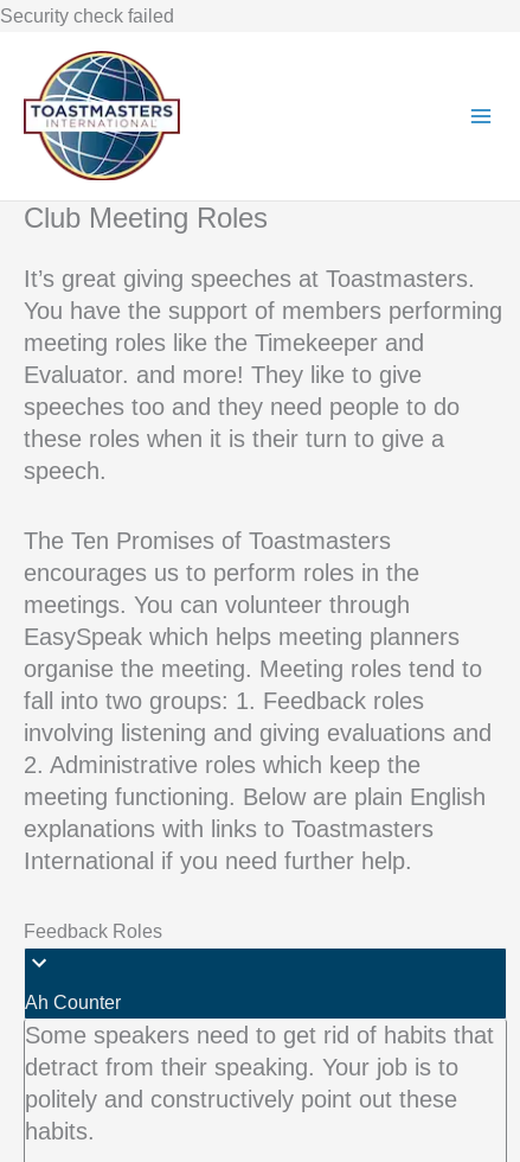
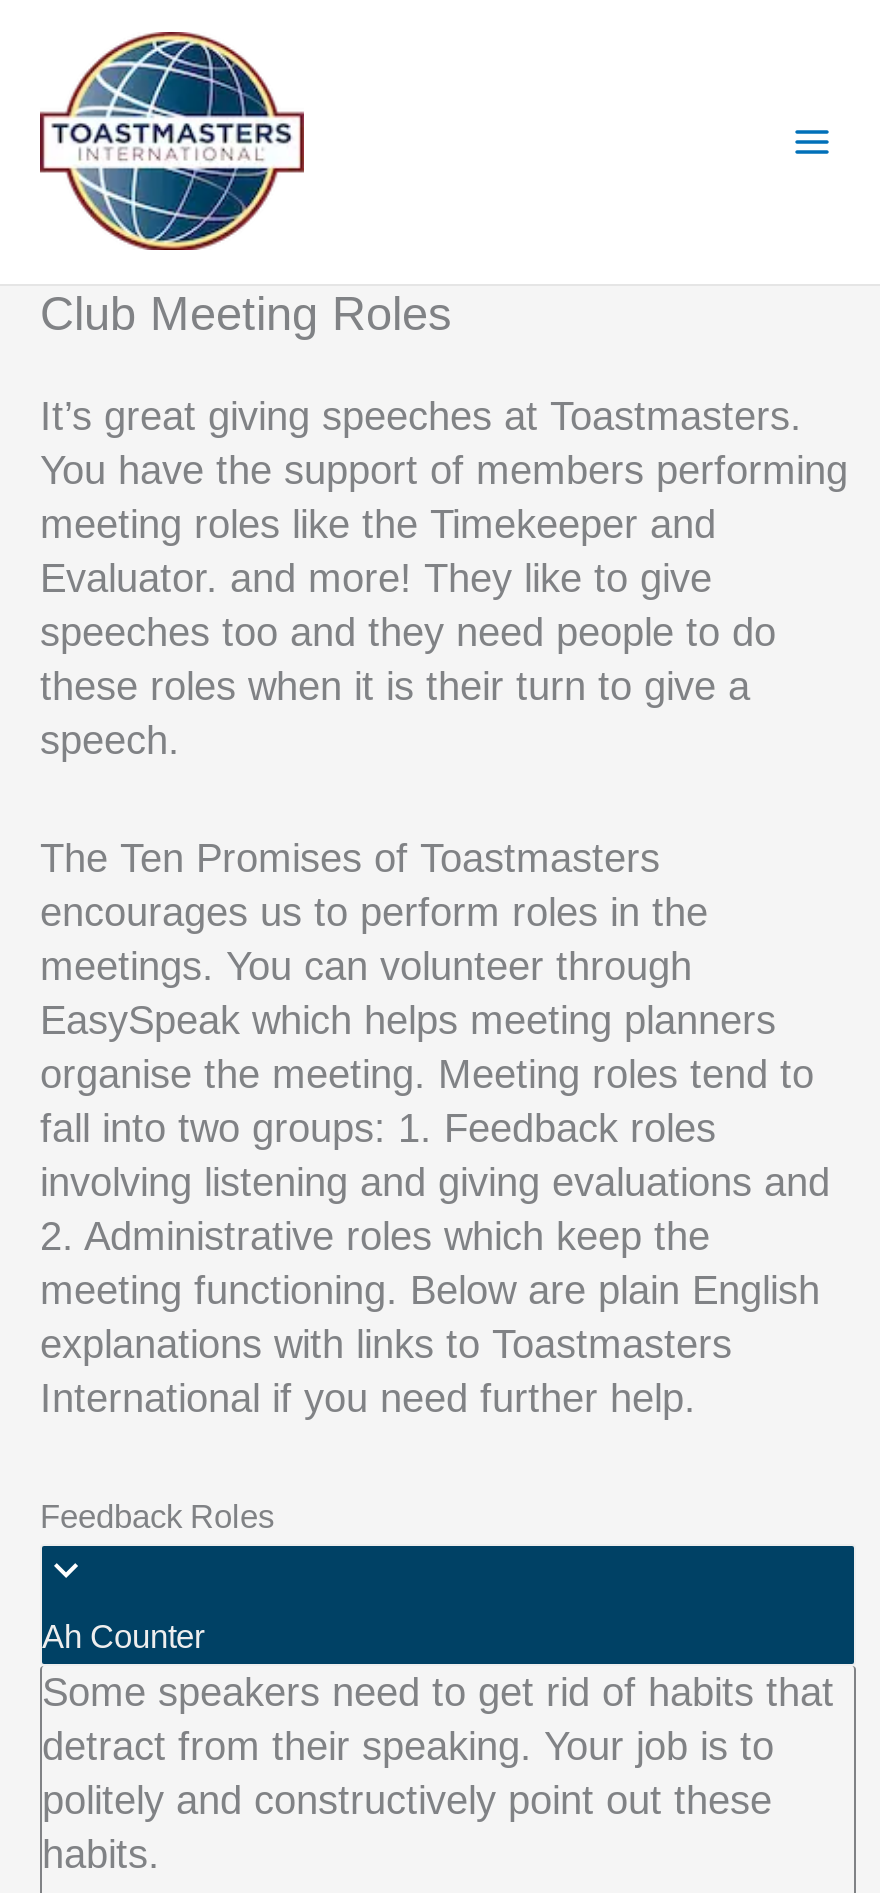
[0,5,174,26] Security check failed -> none

